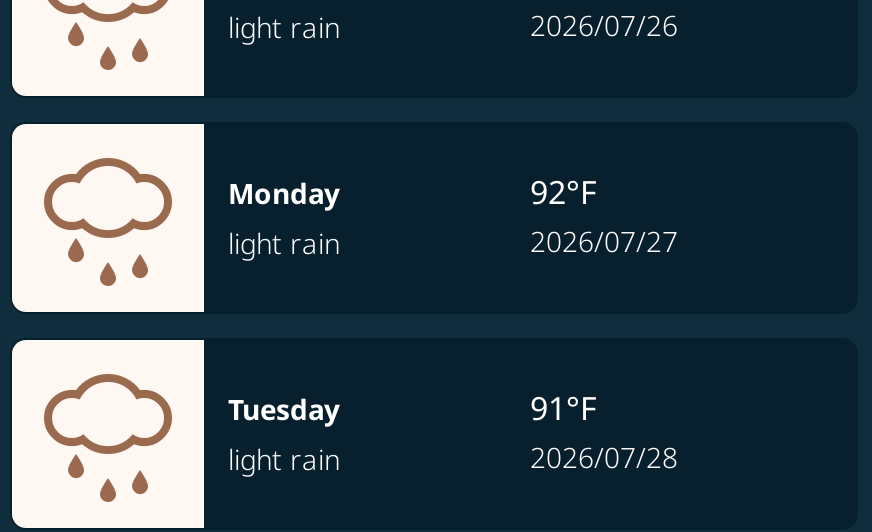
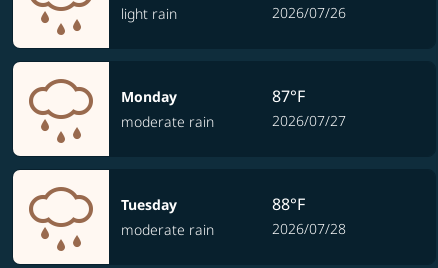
[530,170,596,214] 92°F -> [272,85,305,107] 87°F
[228,224,340,262] light rain -> [121,112,214,131] moderate rain
[530,386,596,430] 91°F -> [272,193,305,215] 88°F
[228,440,340,478] light rain -> [121,220,214,239] moderate rain

